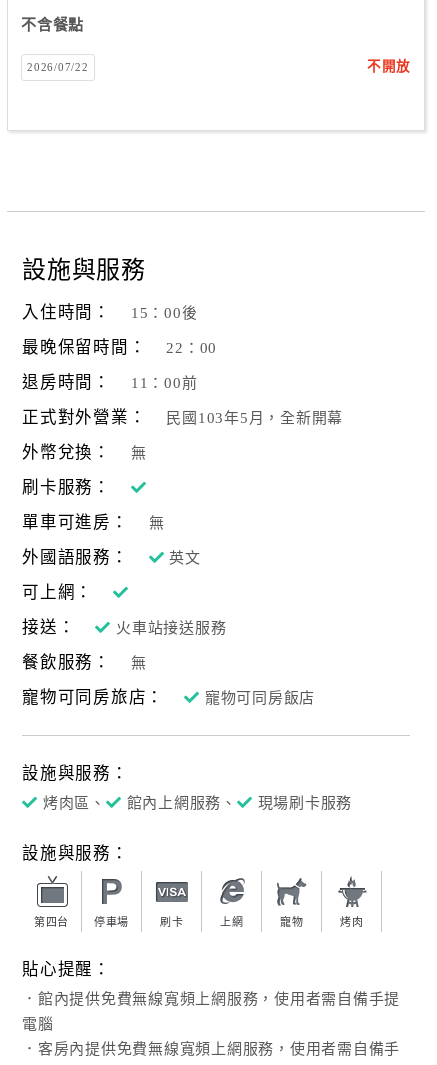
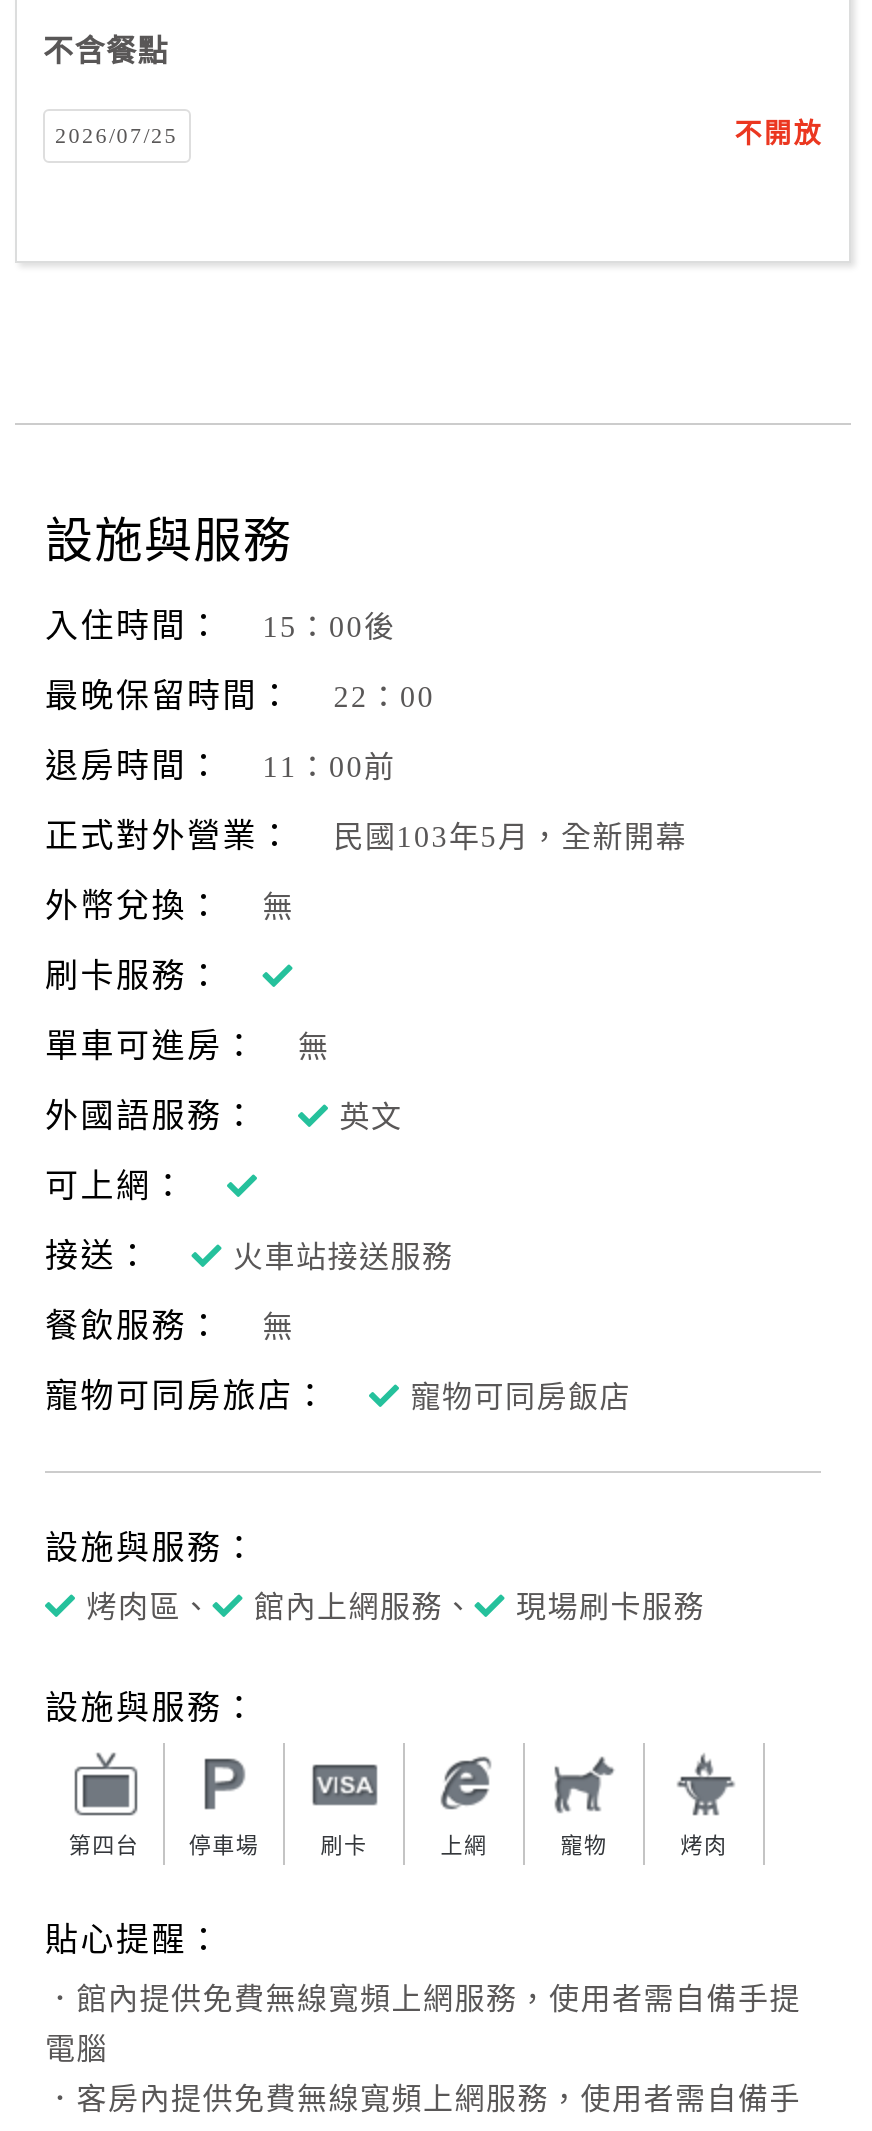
[27,61,88,73] 2026/07/22 -> [55,123,178,147] 2026/07/25

